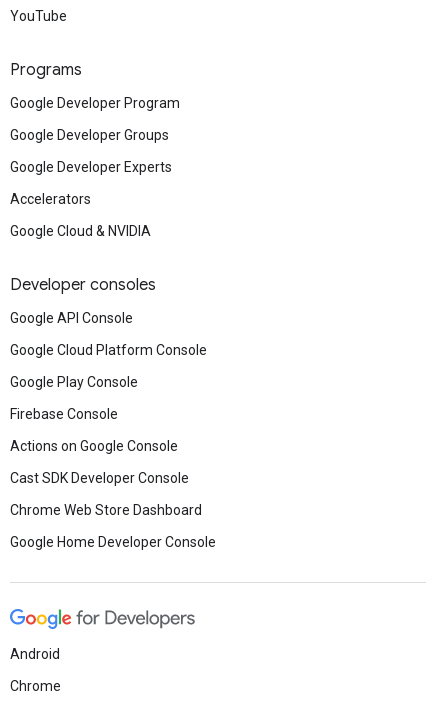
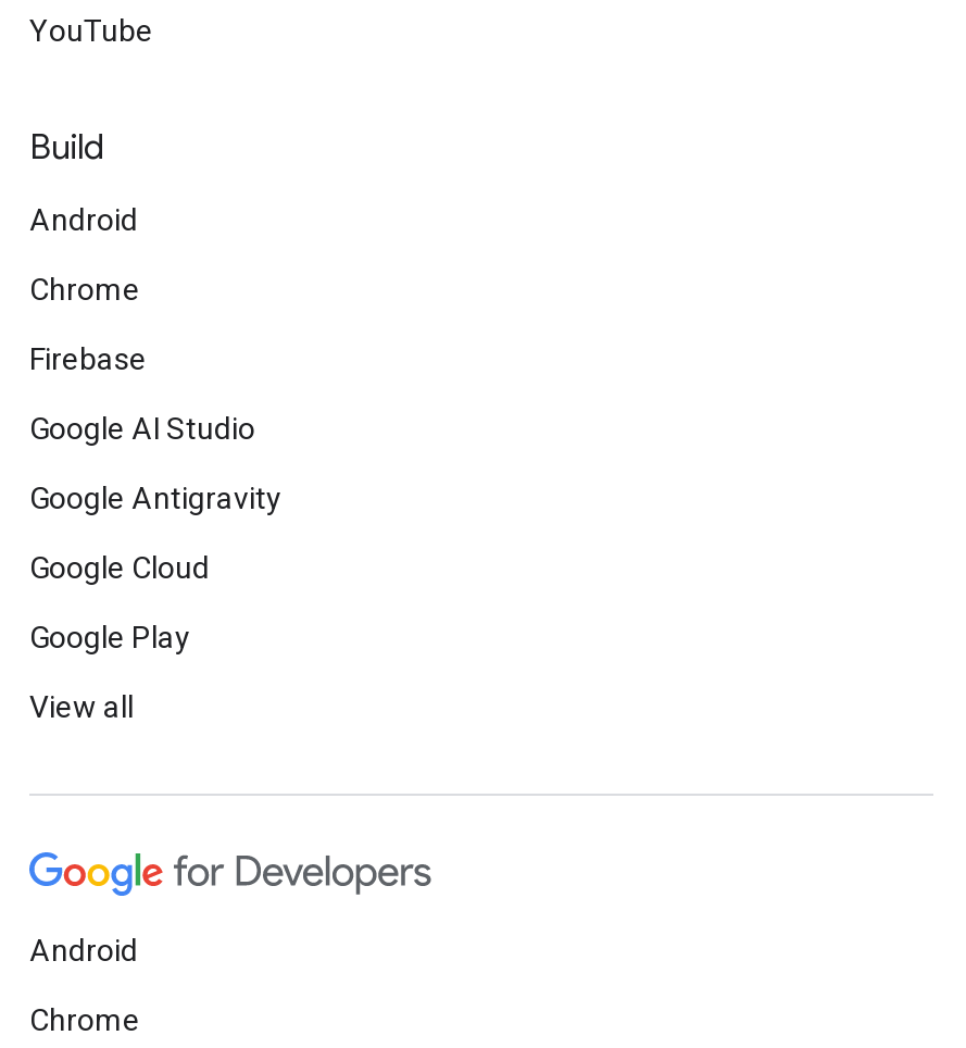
[10,60,216,550] Programs | Google Developer Program | Google Developer Groups | Google Developer Experts | Accelerators | Google Cloud & NVIDIA | Developer consoles | Google API Console | Google Cloud Platform Console | Google Play Console | Firebase Console | Actions on Google Console | Cast SDK Developer Console | Chrome Web Store Dashboard | Google Home Developer Console -> [29,126,281,724] Build | Android | Chrome | Firebase | Google AI Studio | Google Antigravity | Google Cloud | Google Play | View all

